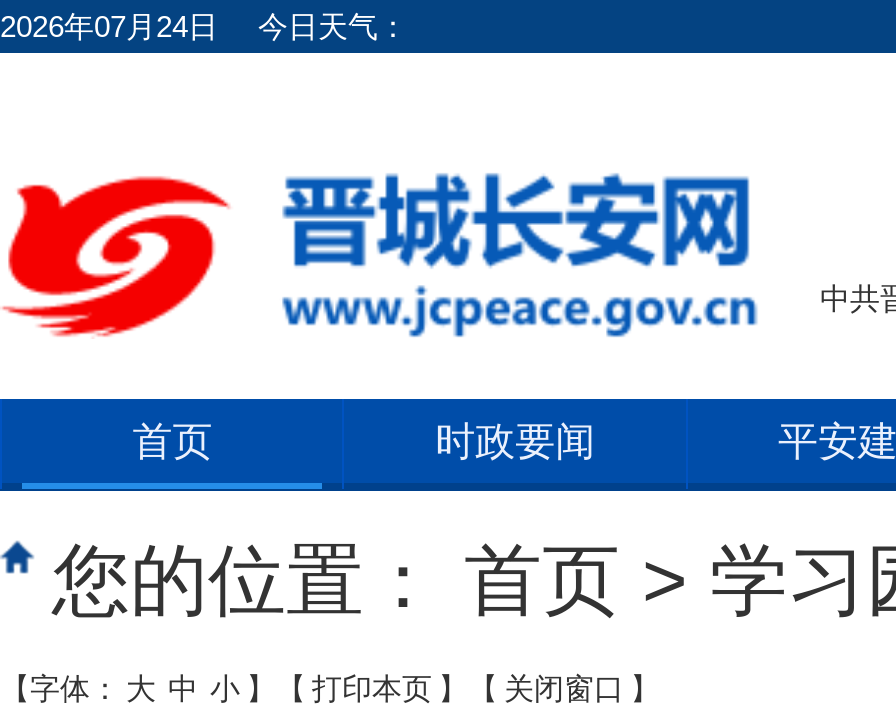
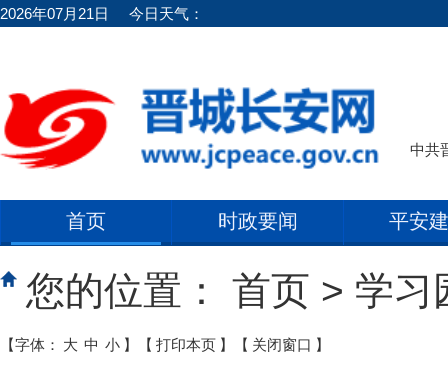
[0,9,408,43] 2026年07月24日 今日天气： -> [0,5,204,22] 2026年07月21日 今日天气：

